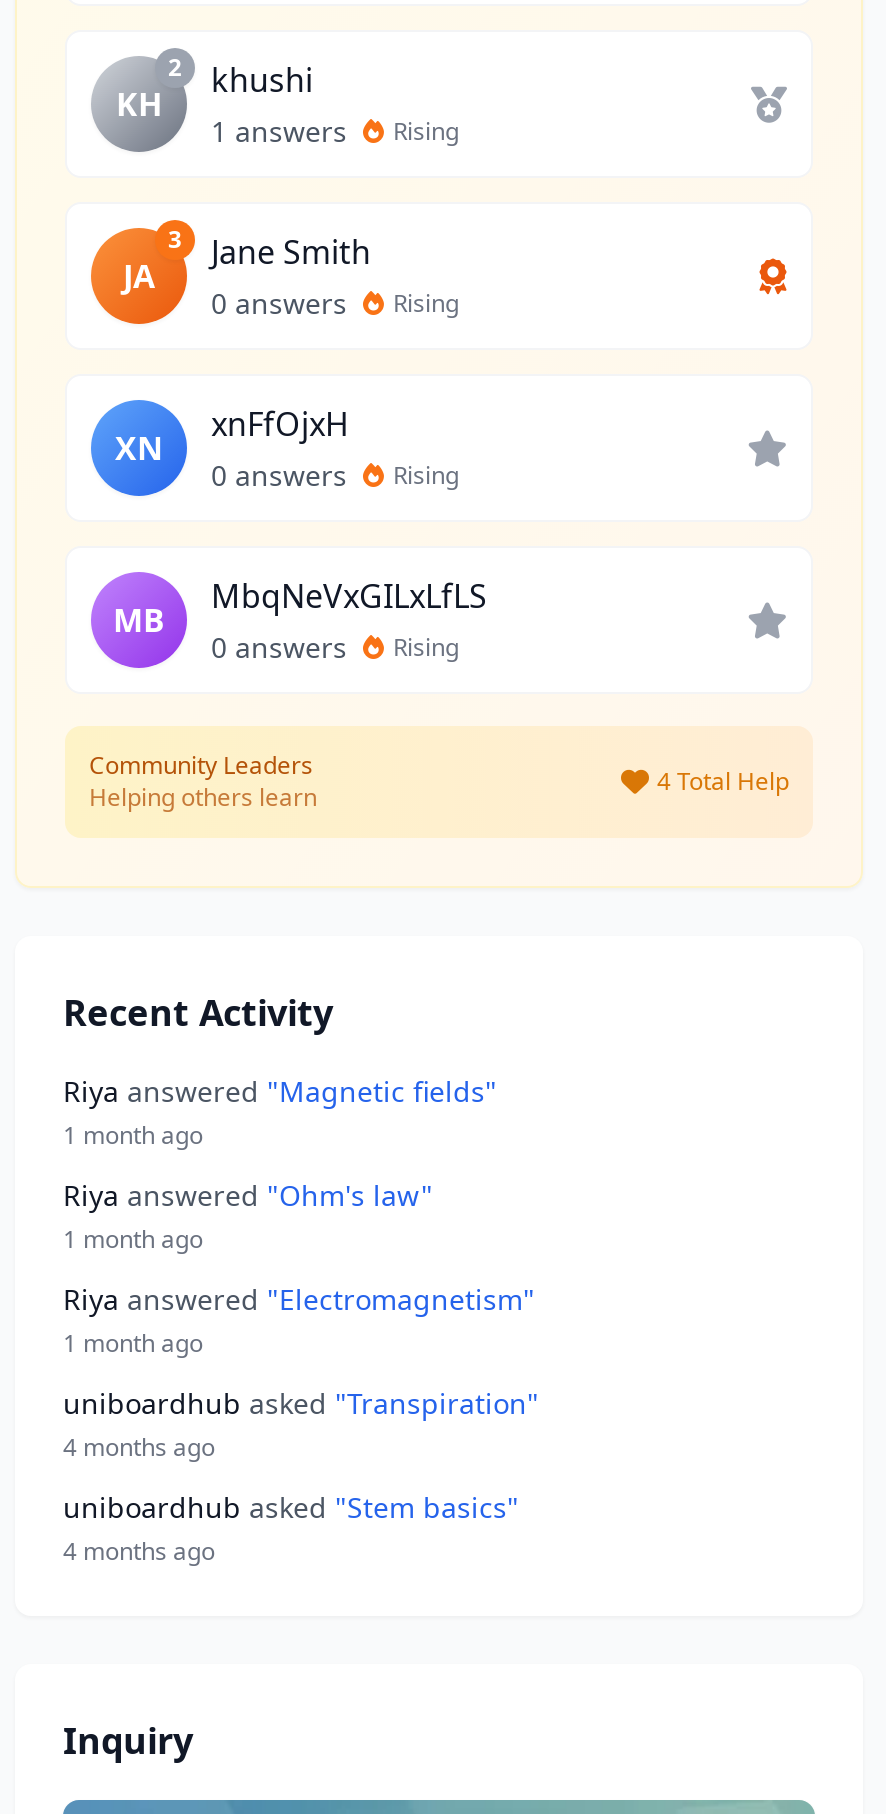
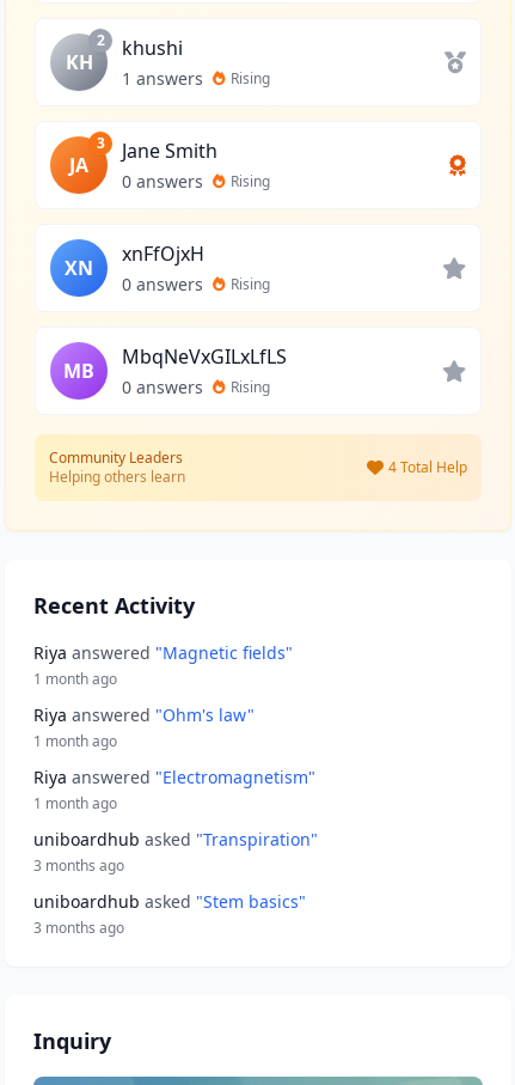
[63,1430,215,1464] 4 months ago -> [33,855,124,876] 3 months ago
[63,1534,215,1568] 4 months ago -> [33,918,124,938] 3 months ago

